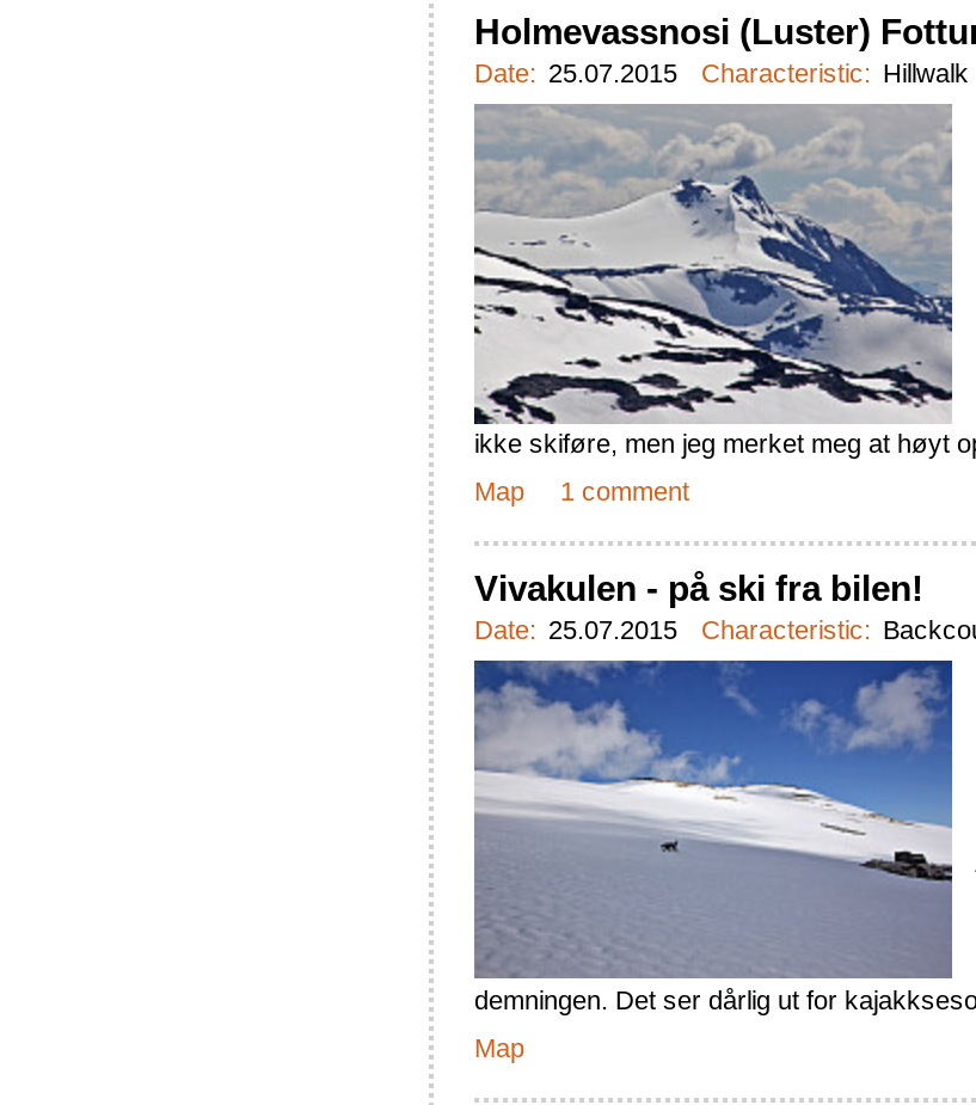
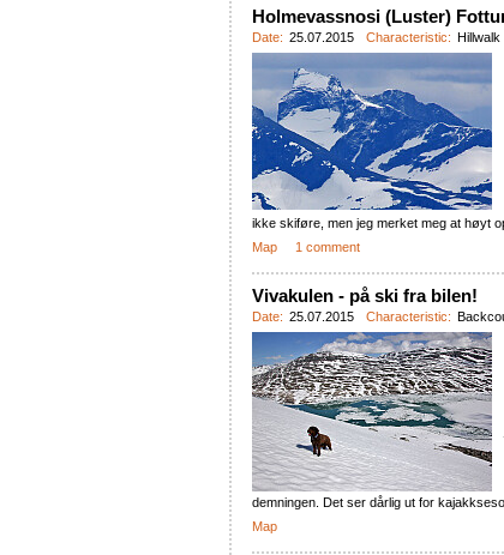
[472,104,954,424] [image] -> [251,53,493,213] [image]
[474,658,954,978] [image] -> [252,331,493,490] [image]

